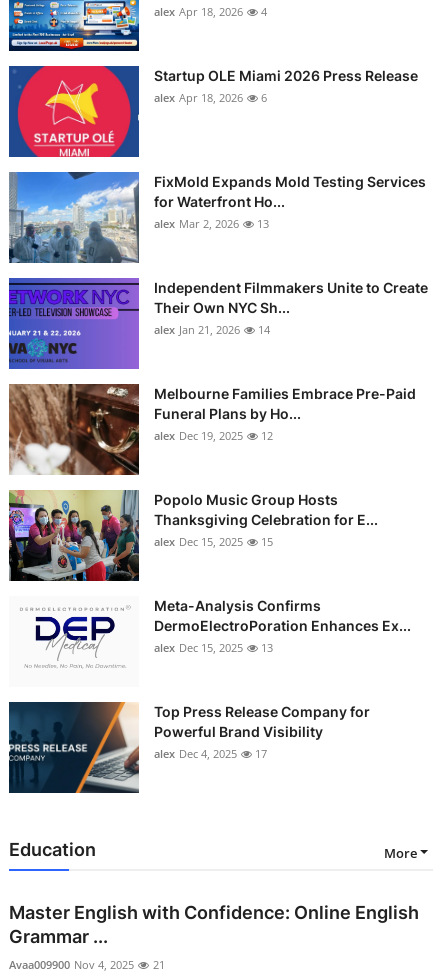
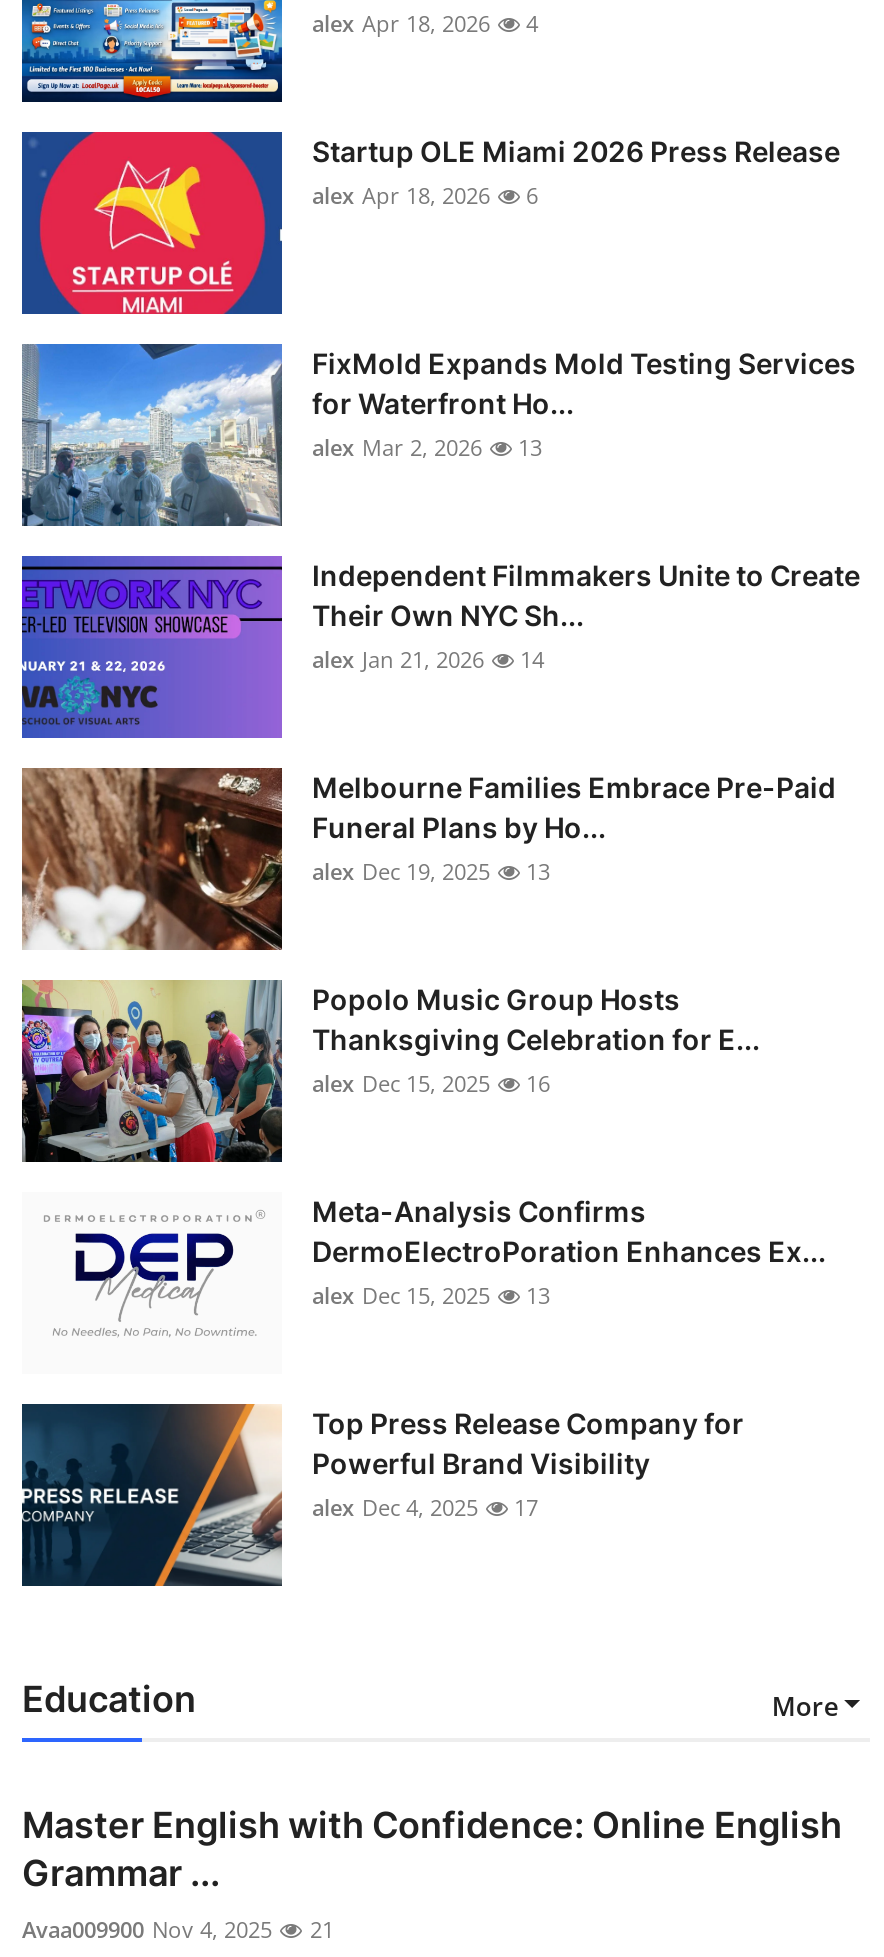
[154,428,273,443] alex Dec 19, 2025 12 -> [312,856,550,886] alex Dec 19, 2025 13
[154,534,273,549] alex Dec 15, 2025 15 -> [312,1068,550,1098] alex Dec 15, 2025 16

